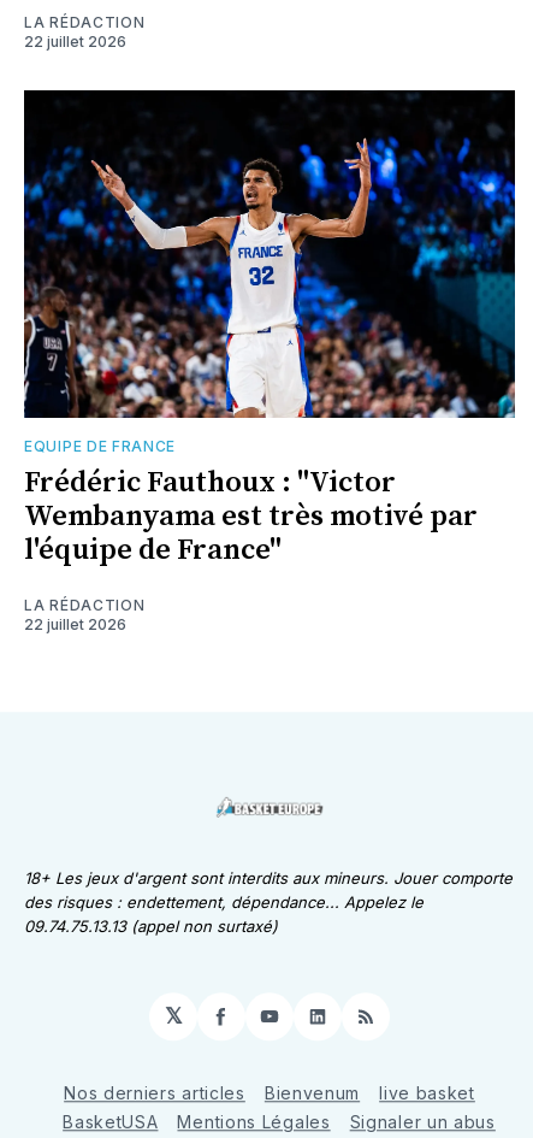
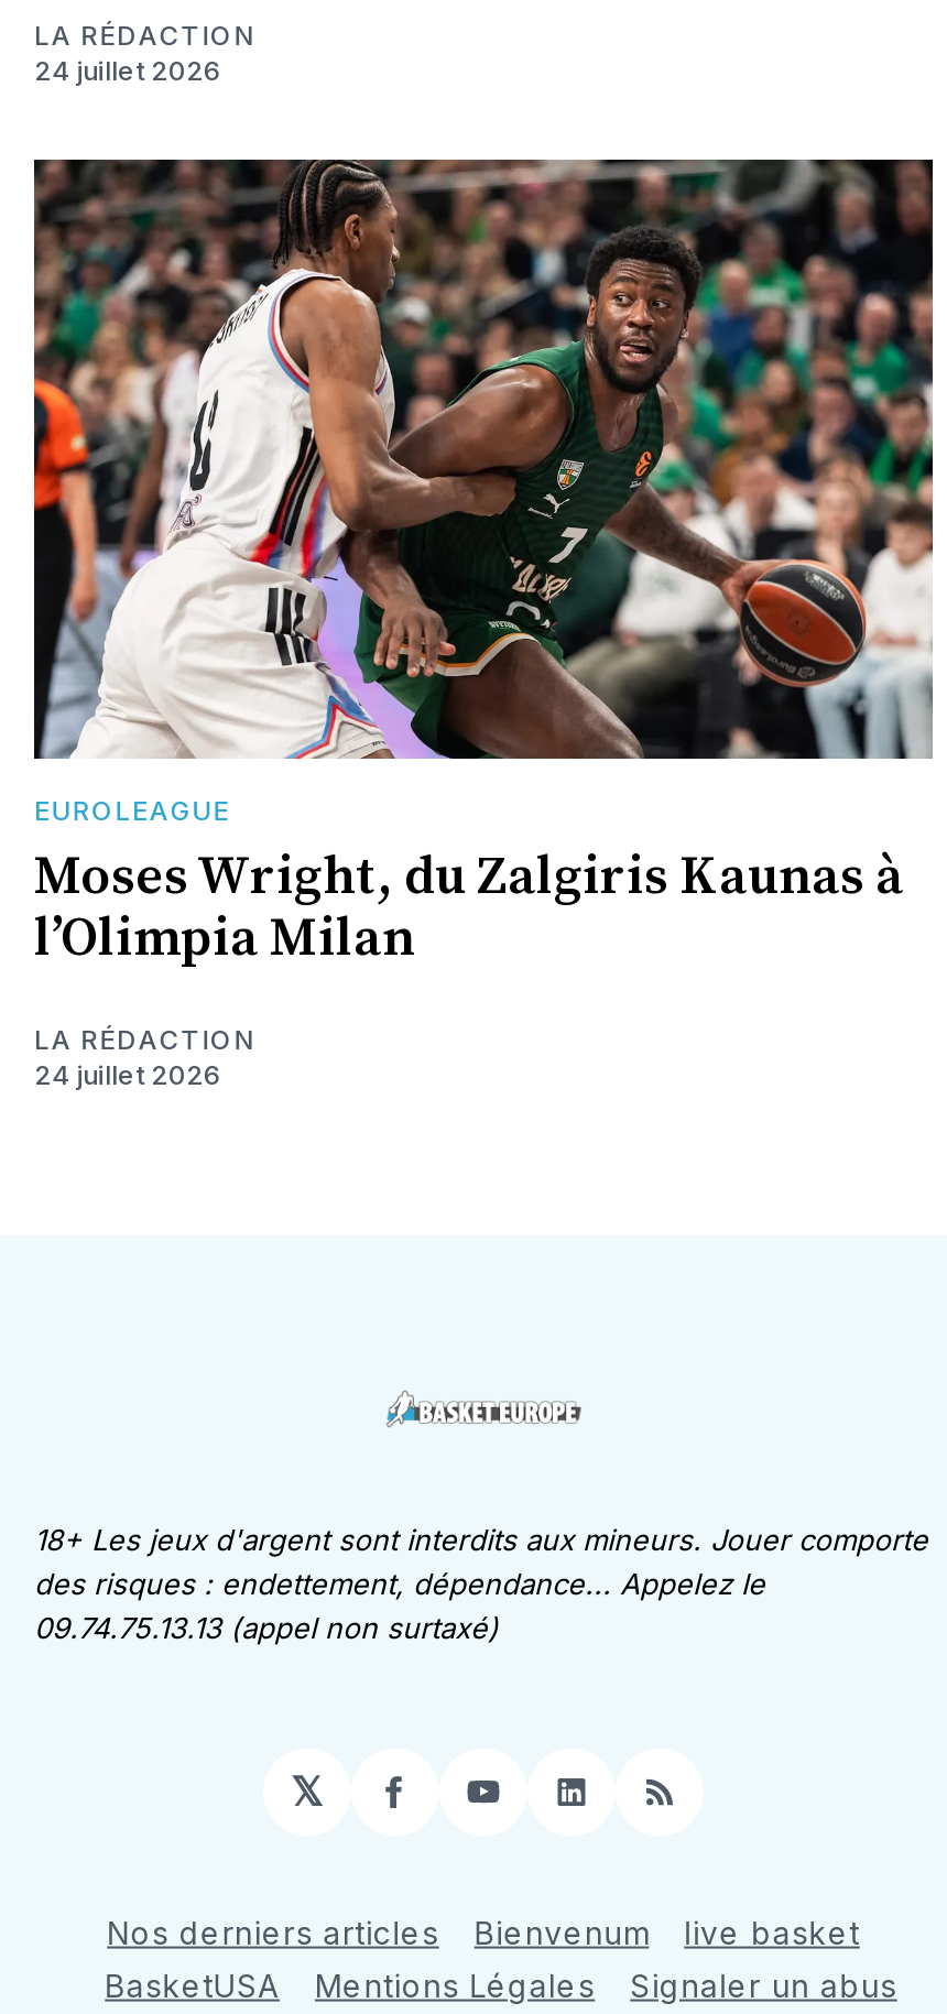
[24,32,126,50] 22 juillet 2026 -> [34,53,221,86] 24 juillet 2026
[23,89,516,568] [image] | EQUIPE DE FRANCE | Frédéric Fauthoux : "Victor | Wembanyama est très motivé par | l'équipe de France" -> [32,157,935,972] [image] | EUROLEAGUE | Moses Wright, du Zalgiris Kaunas à | l’Olimpia Milan
[24,615,126,633] 22 juillet 2026 -> [34,1058,221,1091] 24 juillet 2026

